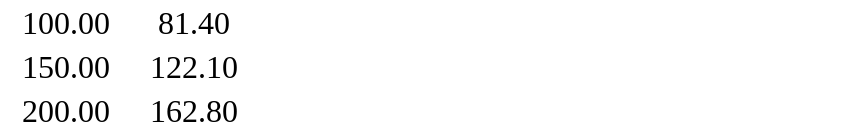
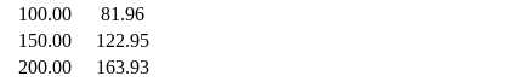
[22,6,230,40] 100.00 81.40 -> [18,4,144,24] 100.00 81.96
[22,50,238,84] 150.00 122.10 -> [18,30,149,51] 150.00 122.95
[22,94,238,128] 200.00 162.80 -> [18,57,149,77] 200.00 163.93

